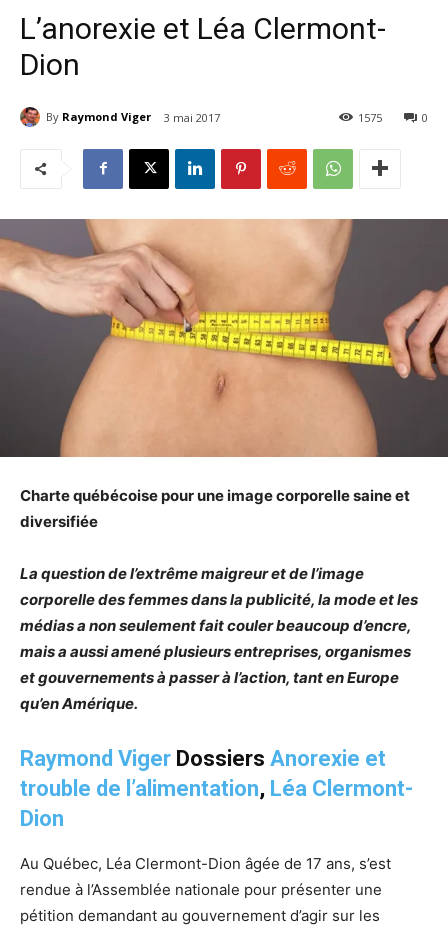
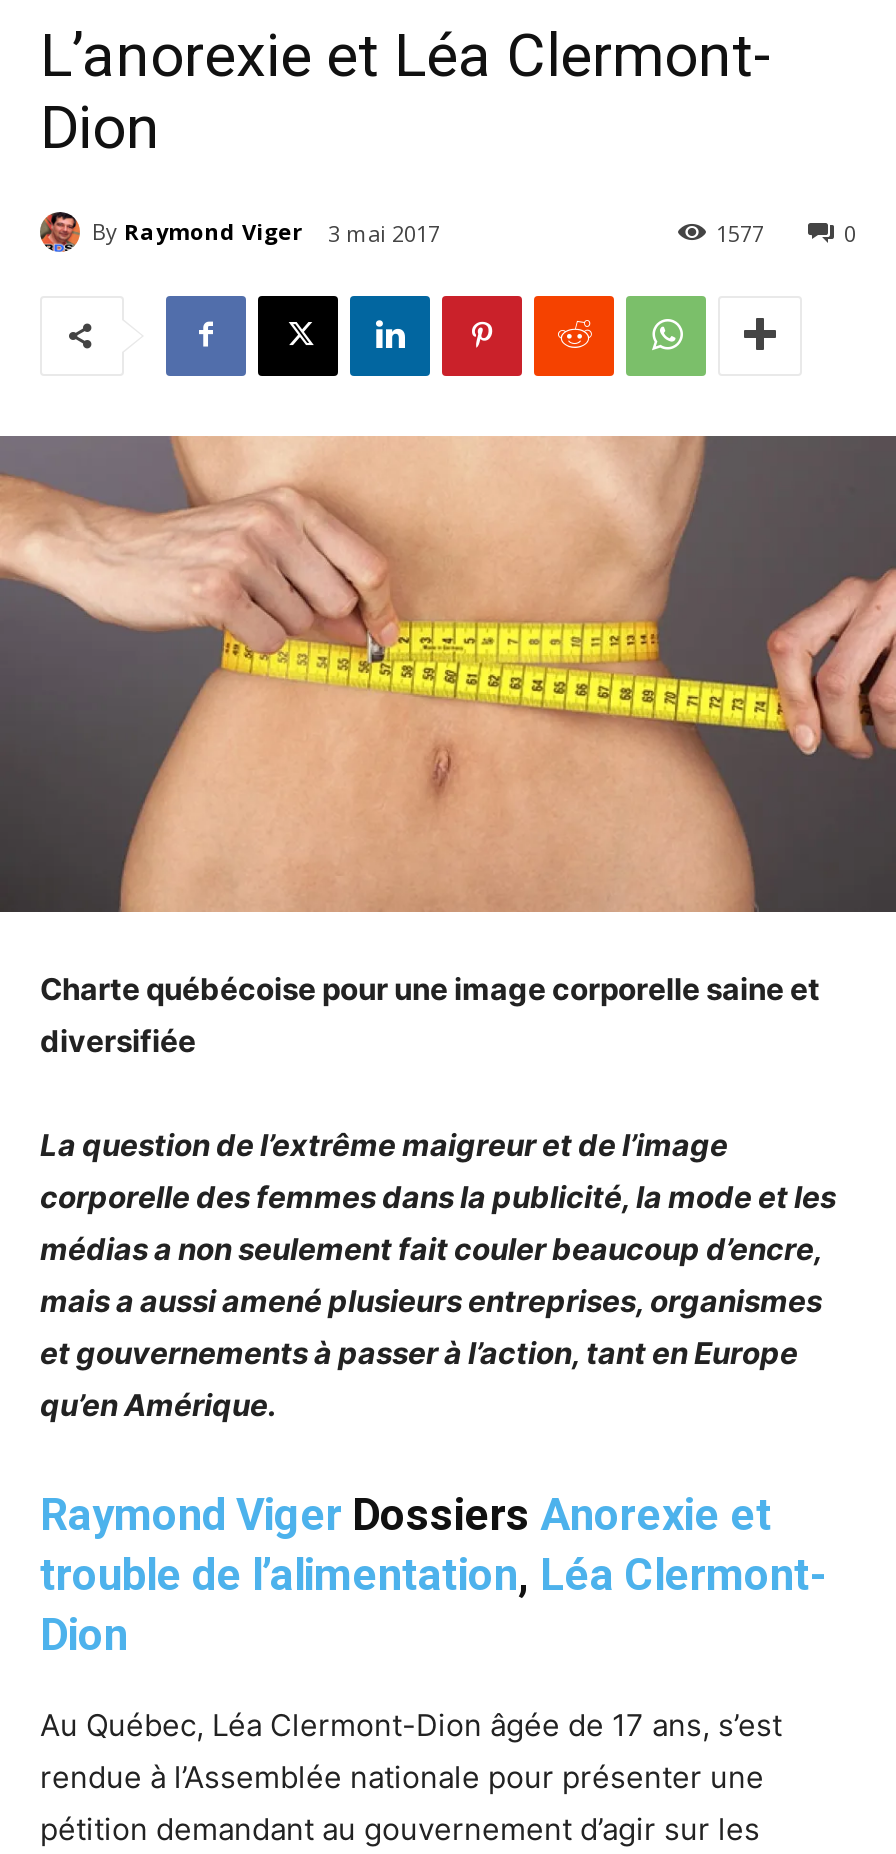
[358,110,382,125] 1575 -> [716,217,764,247] 1577

